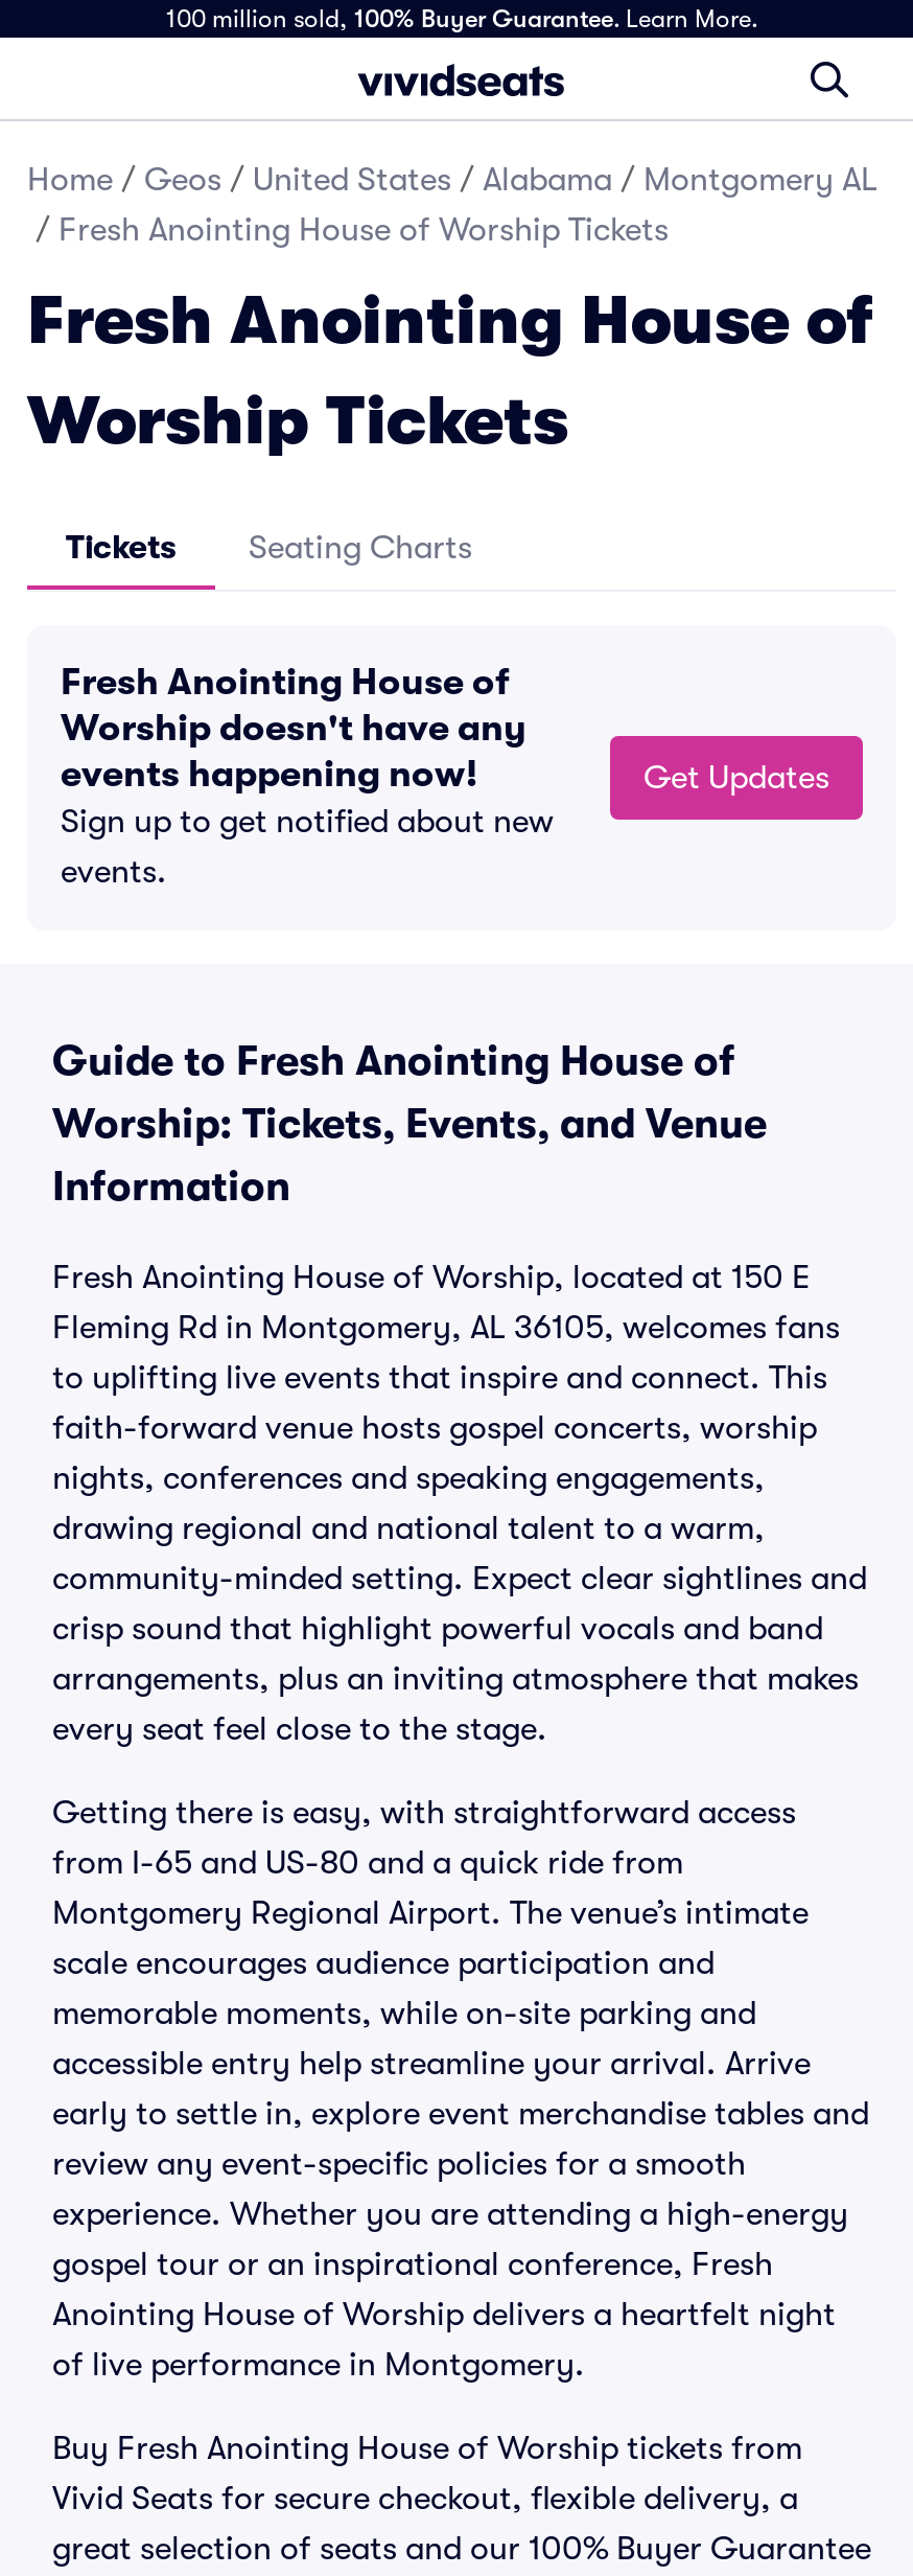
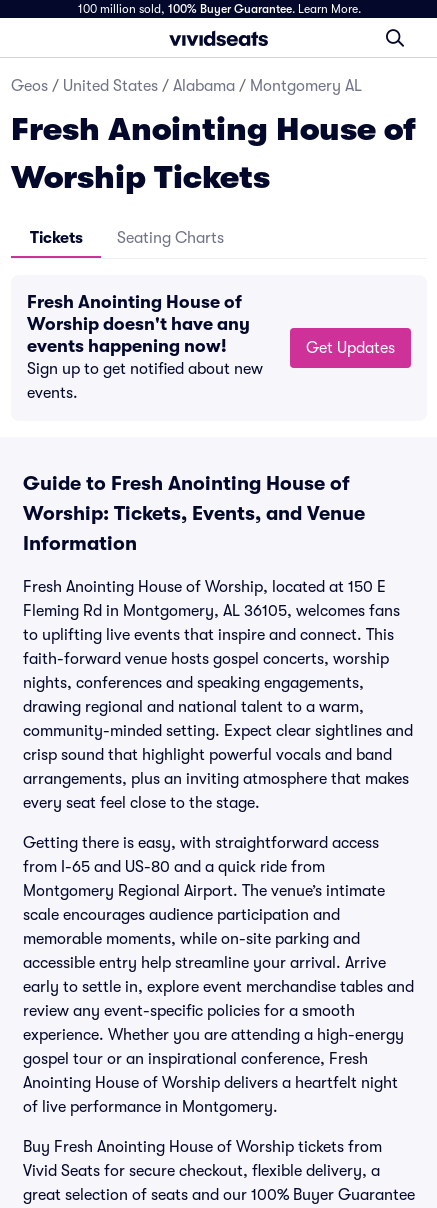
[27,161,877,249] Home / Geos / United States / Alabama / Montgomery AL | / Fresh Anointing House of Worship Tickets -> [11,77,362,95] Geos / United States / Alabama / Montgomery AL

